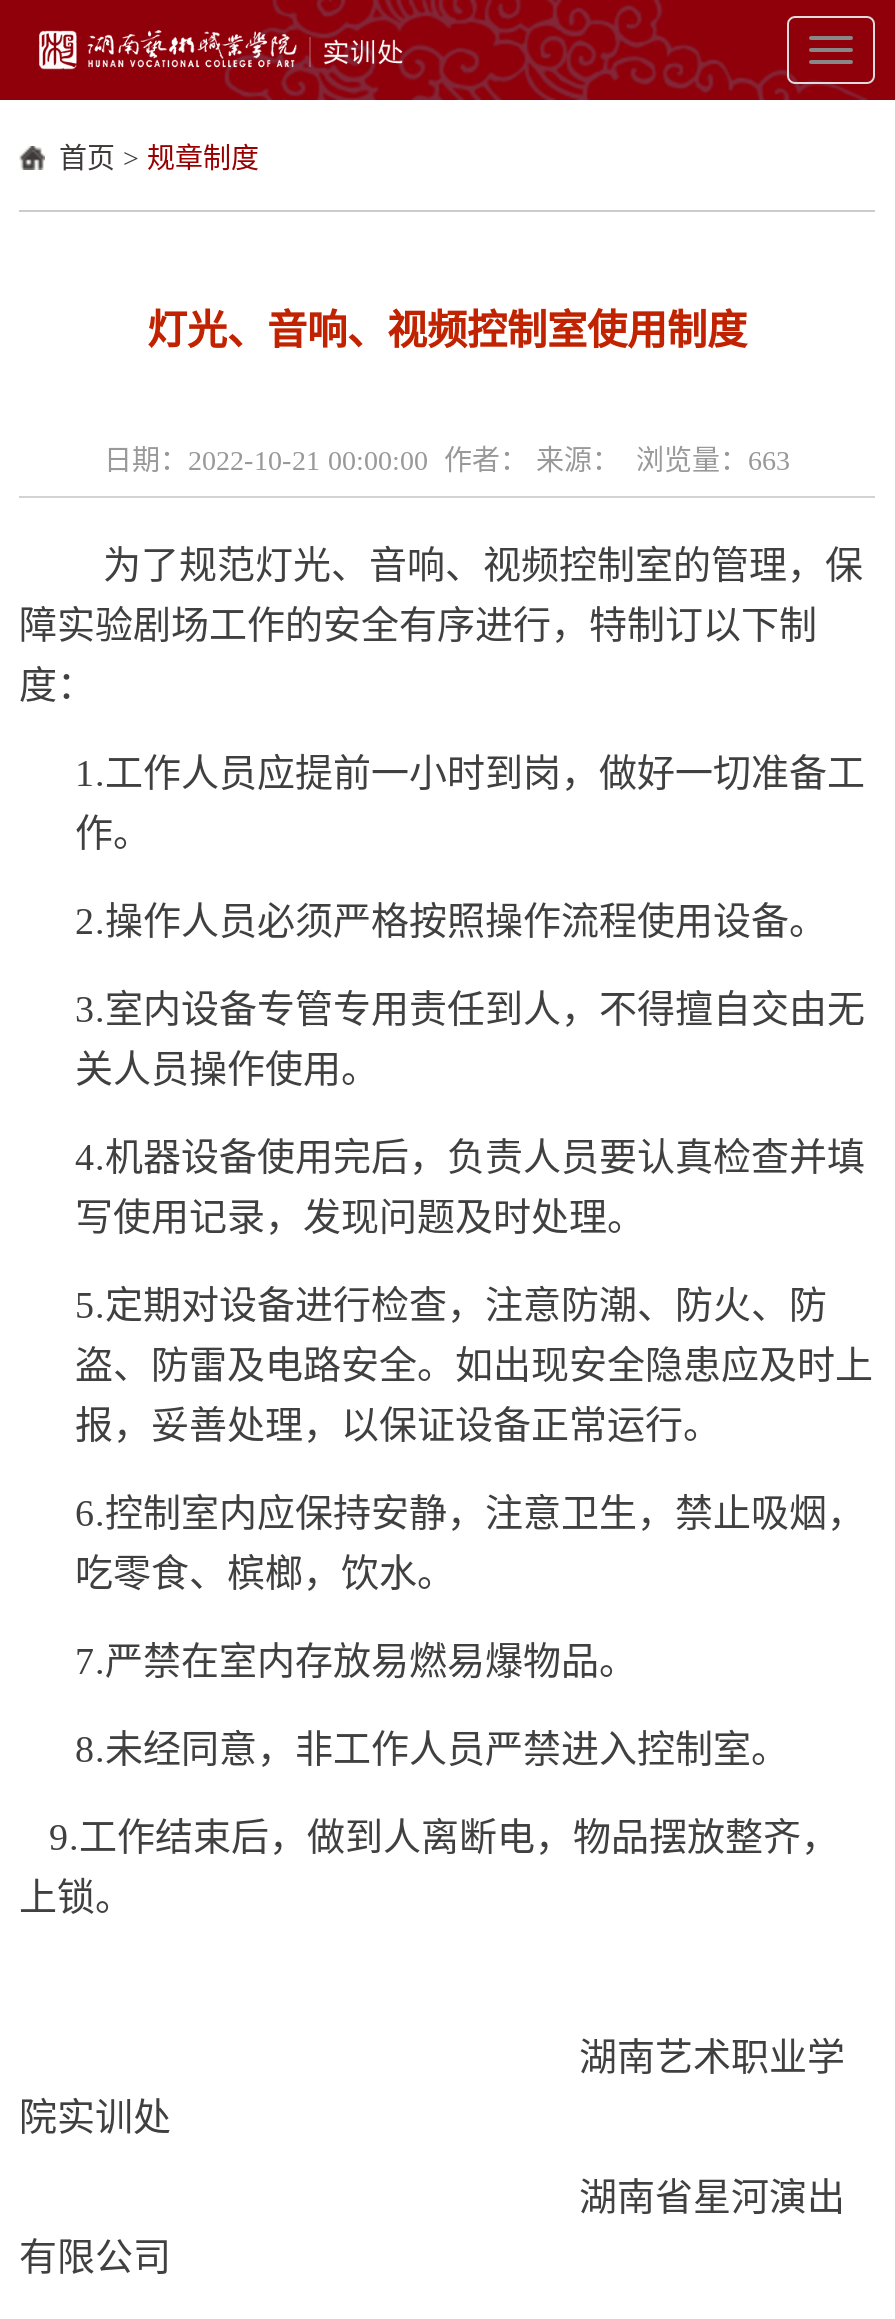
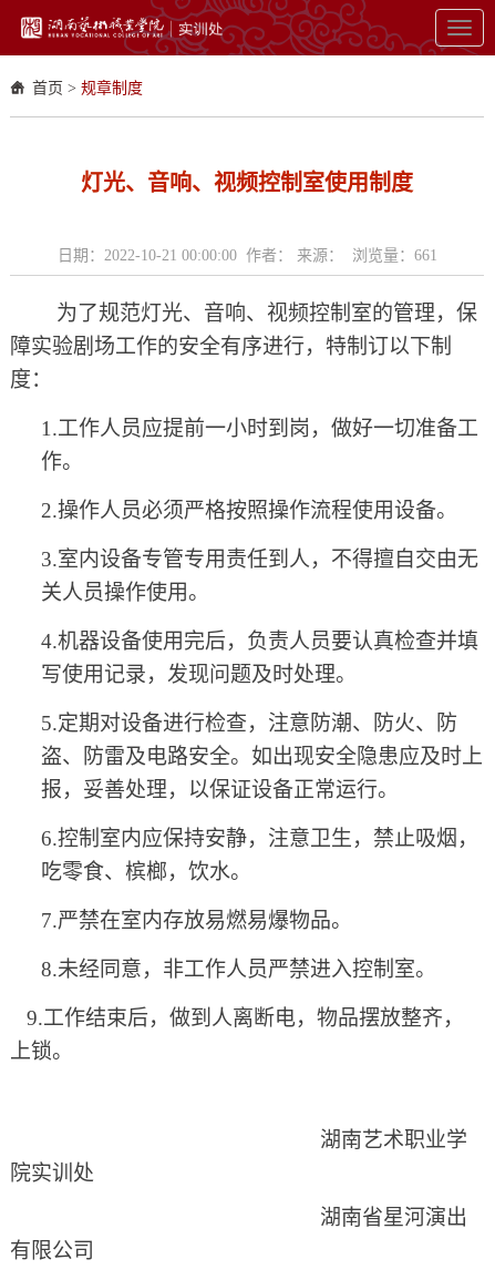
[104,446,790,476] 日期：2022-10-21 00:00:00 作者： 来源： 浏览量：663 -> [57,247,437,264] 日期：2022-10-21 00:00:00 作者： 来源： 浏览量：661

